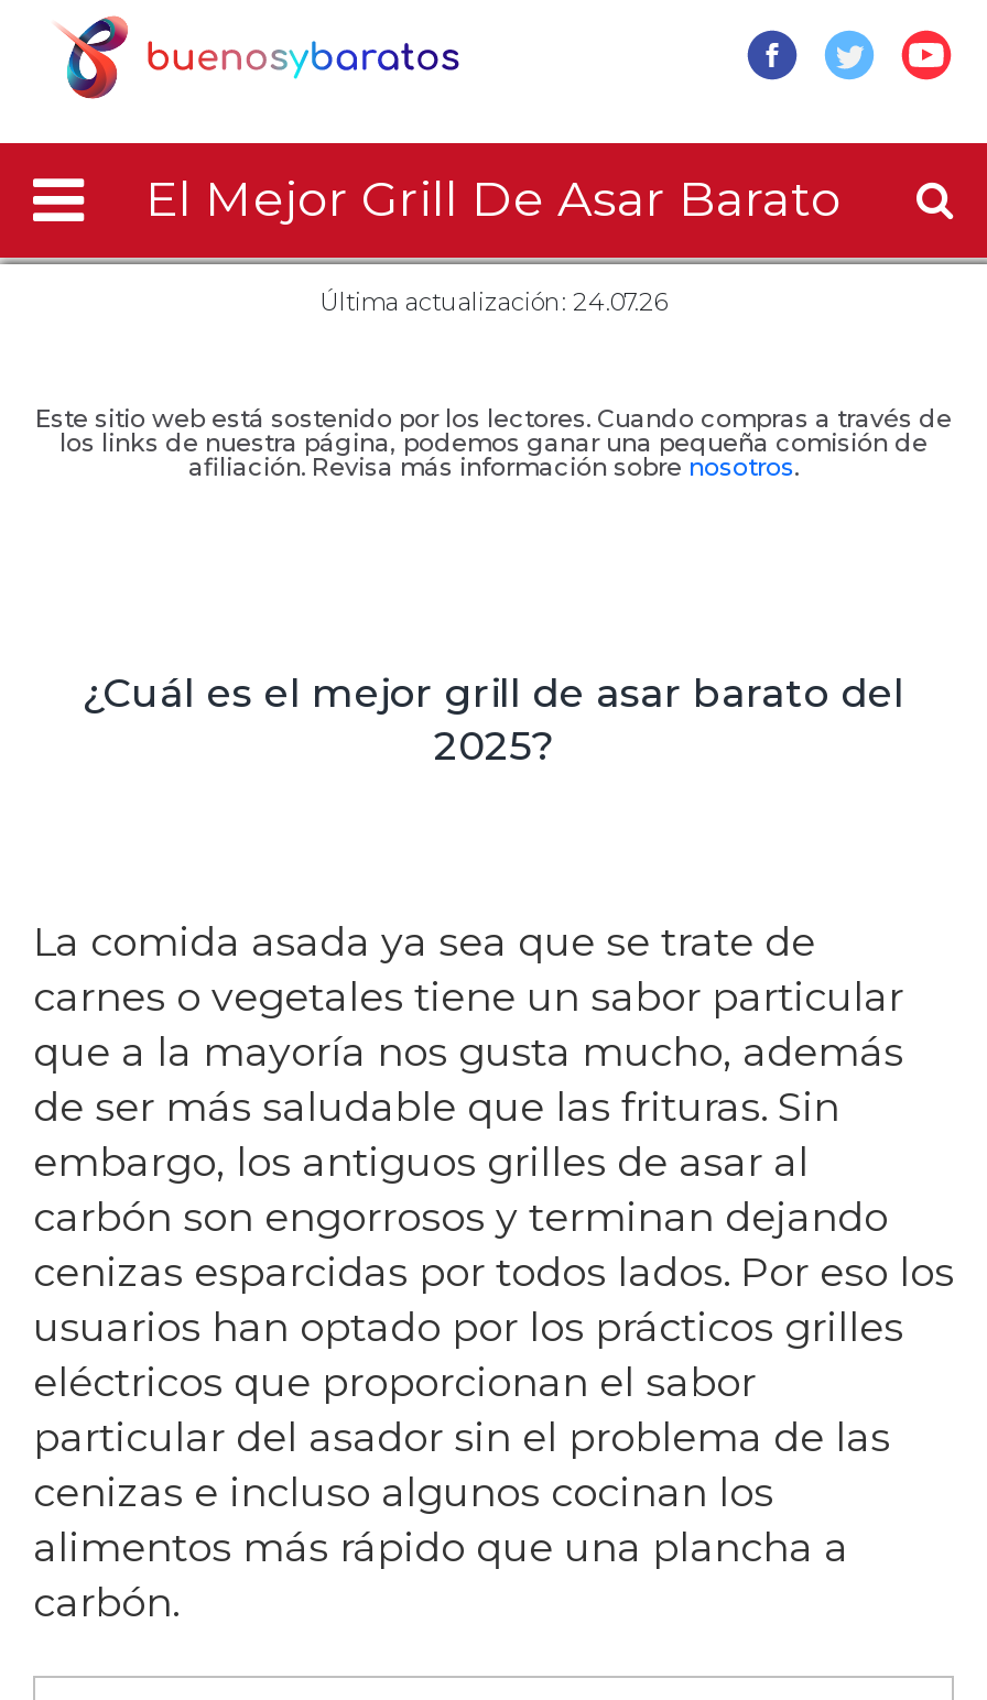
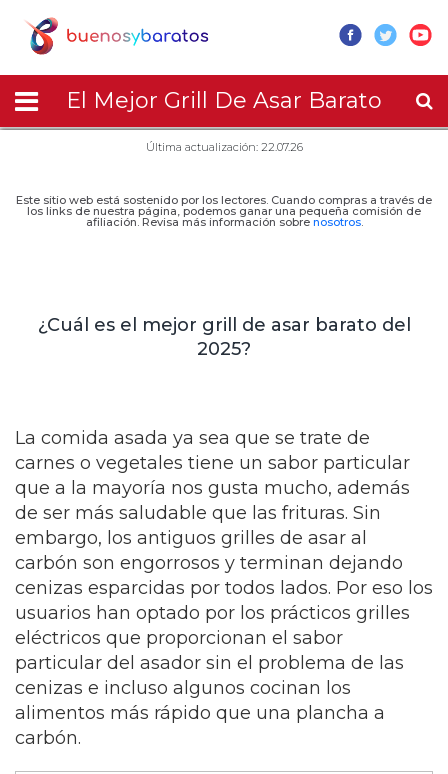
[319,286,668,317] Última actualización: 24.07.26 -> [145,140,302,154] Última actualización: 22.07.26

